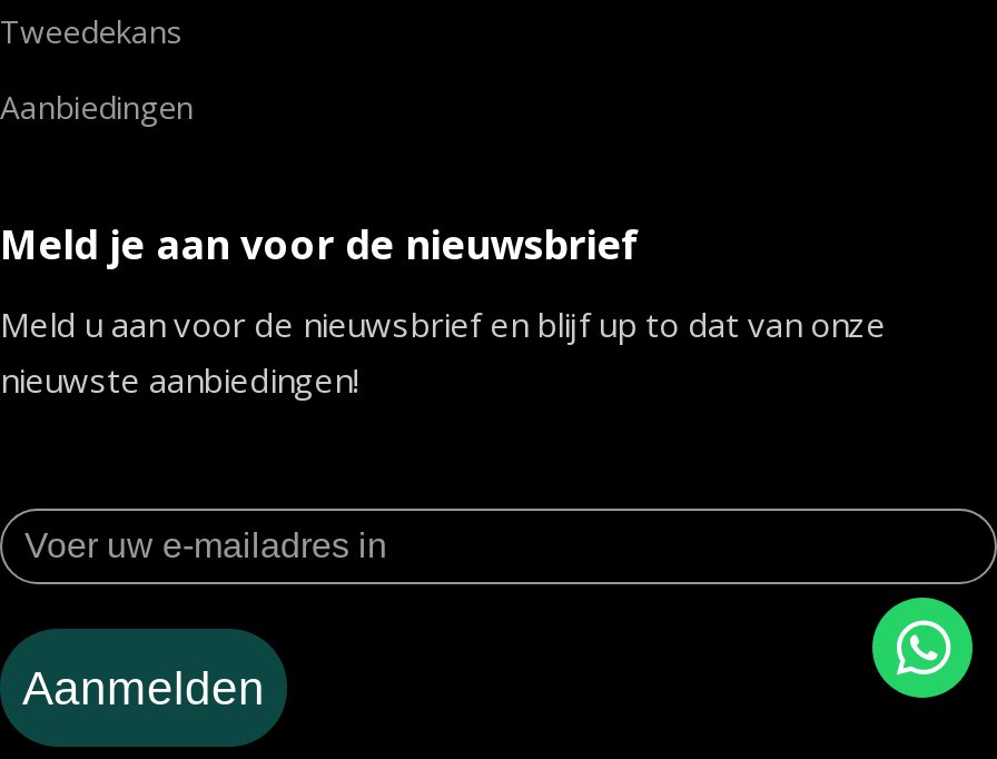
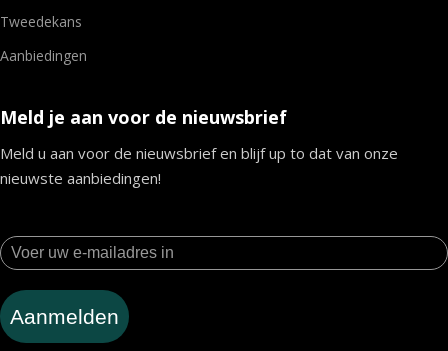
[870,594,975,701] [image] -> none

